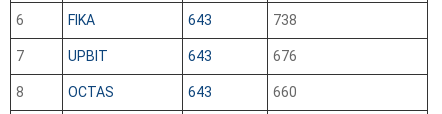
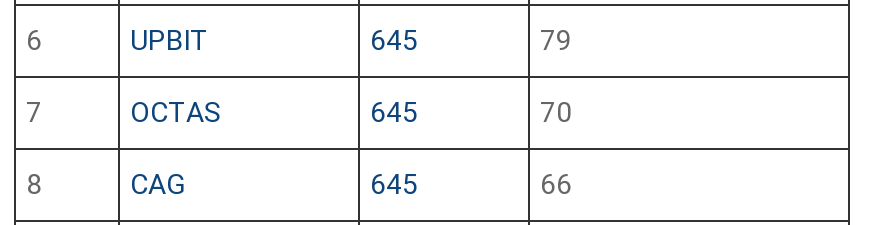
[68,12,297,28] FIKA | 643 | 738 -> [130,24,572,56] UPBIT | 645 | 79
[68,48,297,64] UPBIT | 643 | 676 -> [130,96,572,128] OCTAS | 645 | 70
[68,84,297,100] OCTAS | 643 | 660 -> [130,168,572,200] CAG | 645 | 66

